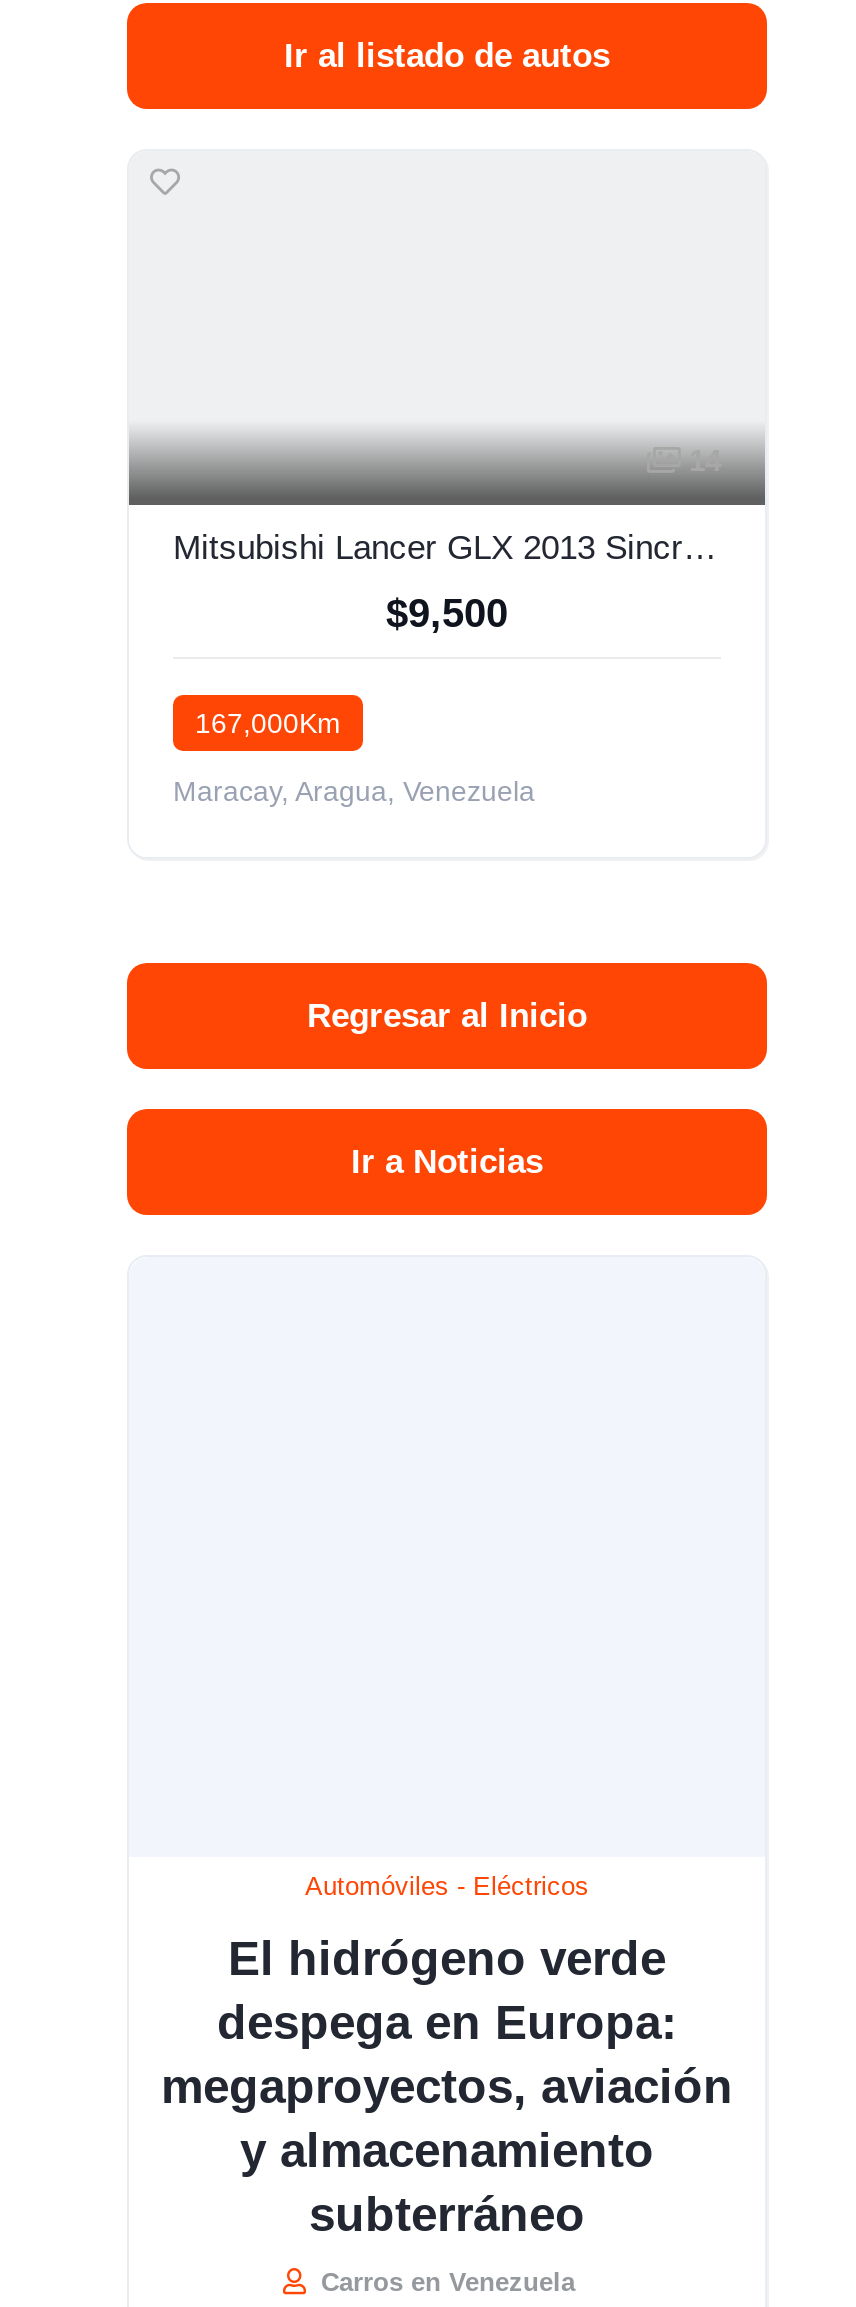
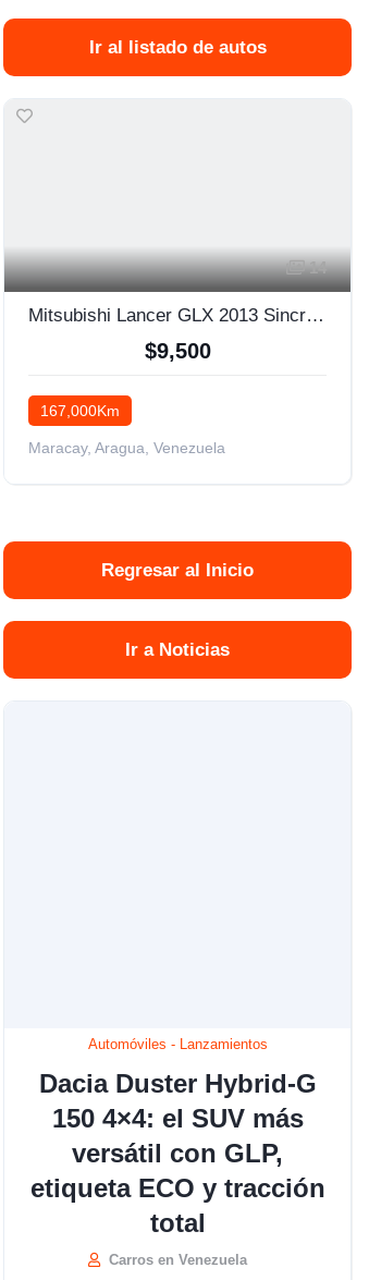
[305,1870,589,1900] Automóviles - Eléctricos -> [88,1035,267,1052] Automóviles - Lanzamientos
[161,1930,733,2240] El hidrógeno verde | despega en Europa: | megaproyectos, aviación | y almacenamiento | subterráneo -> [30,1068,325,1237] Dacia Duster Hybrid-G | 150 4×4: el SUV más | versátil con GLP, | etiqueta ECO y tracción | total

